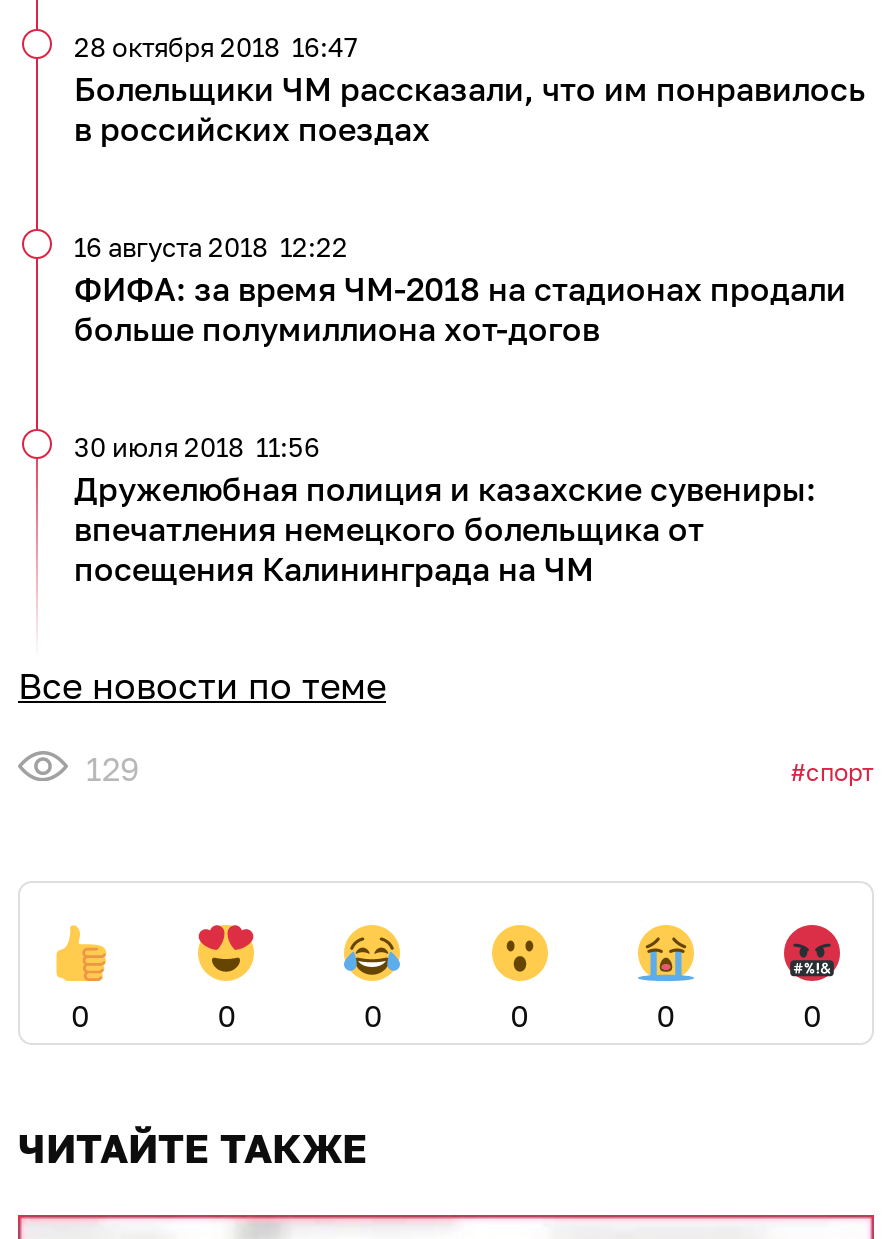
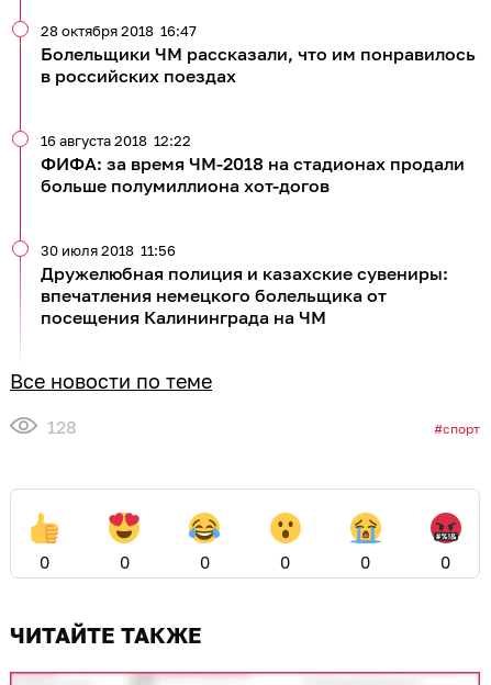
[78,749,140,789] 129 -> [43,416,77,438] 128

